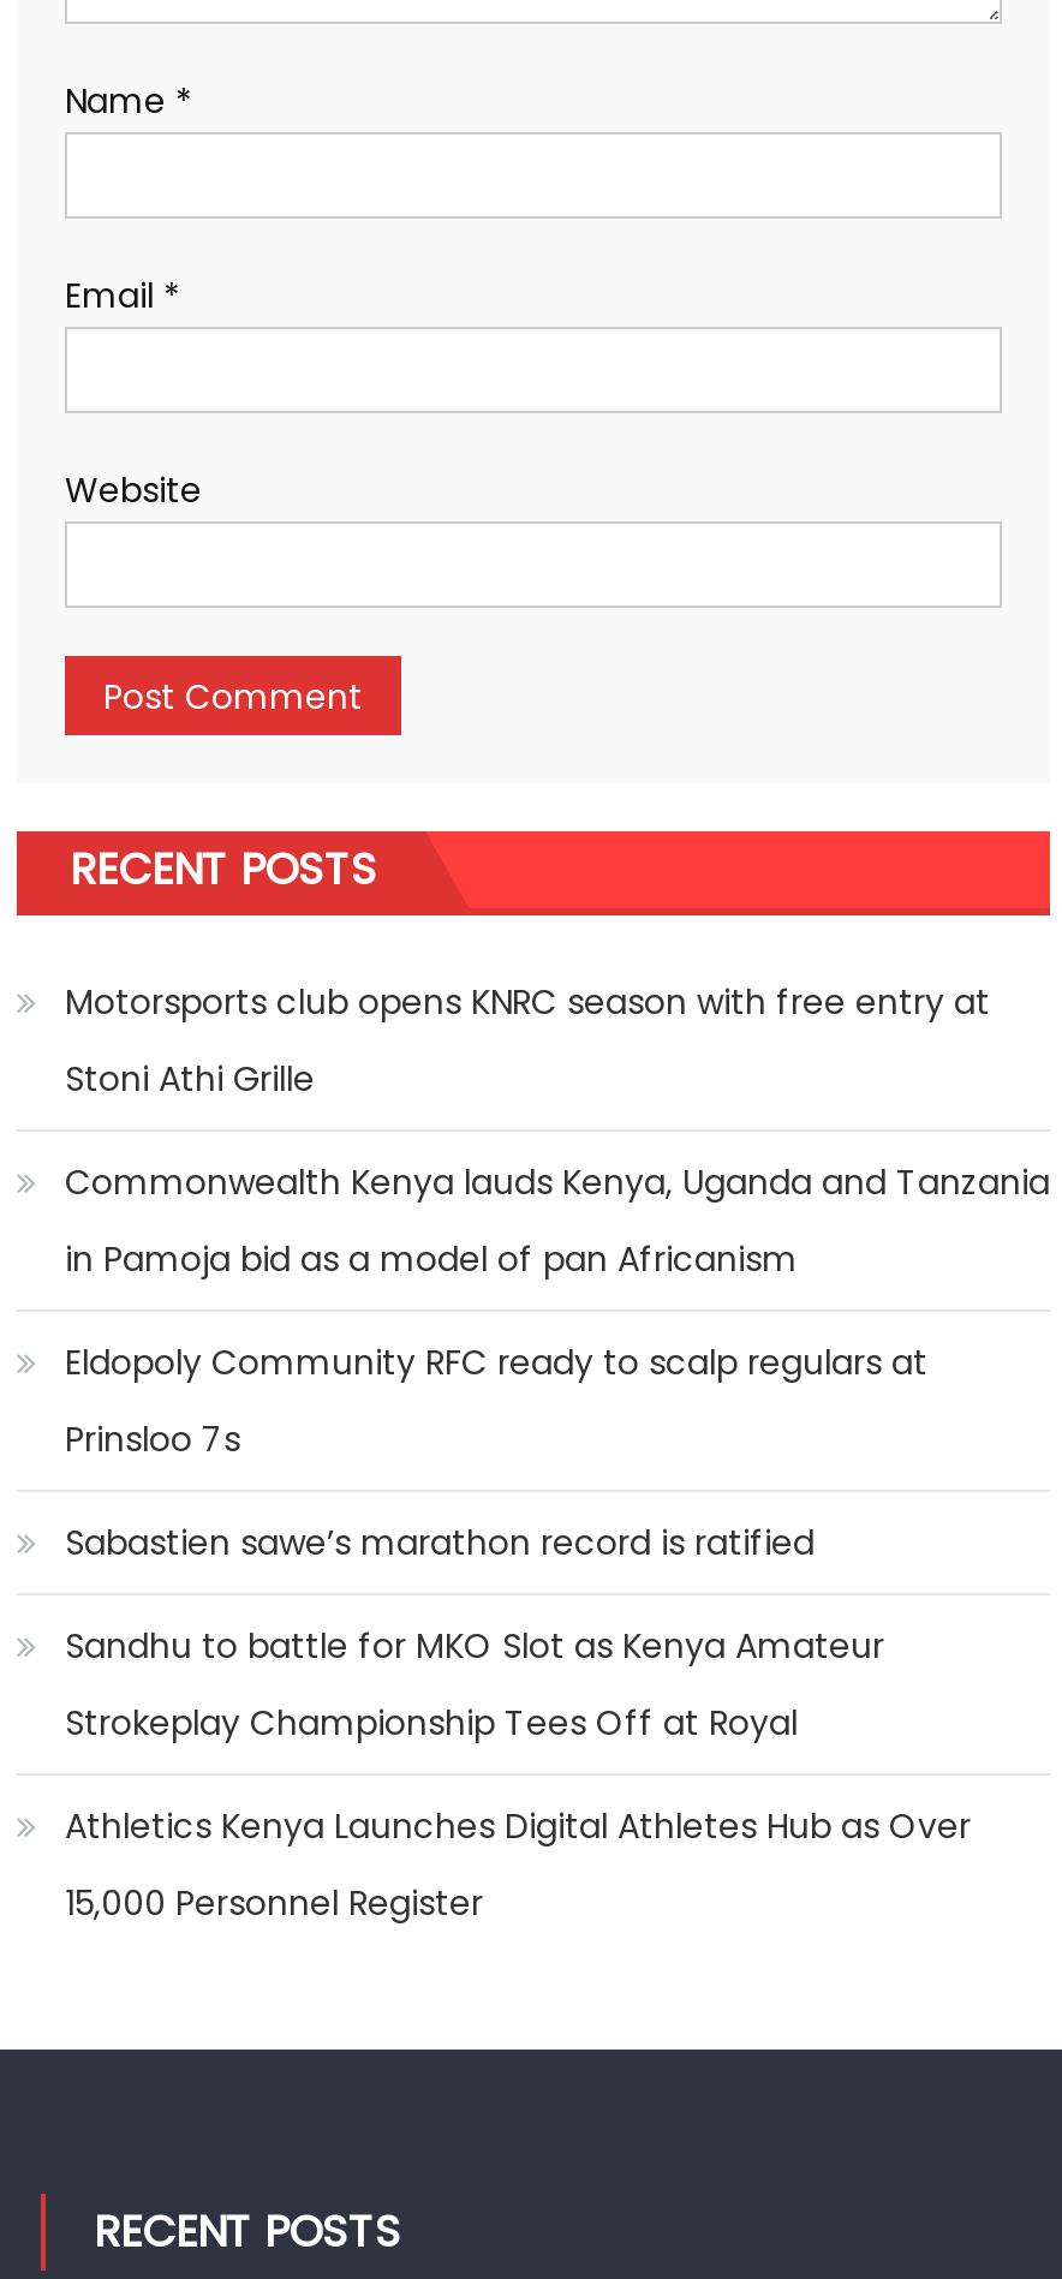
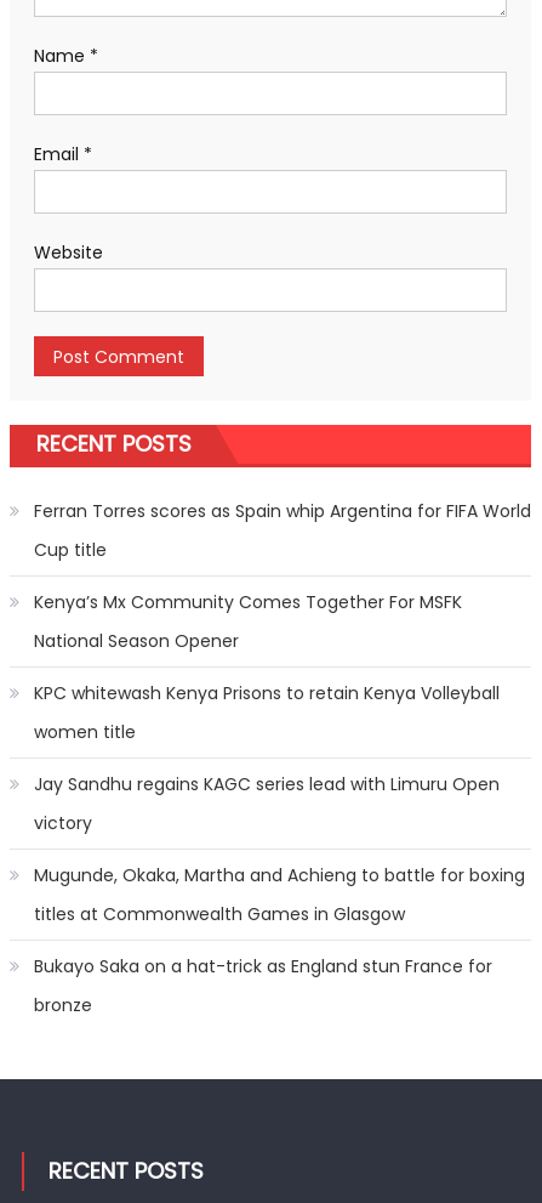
[65,977,1050,1926] Motorsports club opens KNRC season with free entry at | Stoni Athi Grille | Commonwealth Kenya lauds Kenya, Uganda and Tanzania | in Pamoja bid as a model of pan Africanism | Eldopoly Community RFC ready to scalp regulars at | Prinsloo 7s | Sabastien sawe’s marathon record is ratified | Sandhu to battle for MKO Slot as Kenya Amateur | Strokeplay Championship Tees Off at Royal | Athletics Kenya Launches Digital Athletes Hub as Over | 15,000 Personnel Register -> [34,498,531,1017] Ferran Torres scores as Spain whip Argentina for FIFA World | Cup title | Kenya’s Mx Community Comes Together For MSFK | National Season Opener | KPC whitewash Kenya Prisons to retain Kenya Volleyball | women title | Jay Sandhu regains KAGC series lead with Limuru Open | victory | Mugunde, Okaka, Martha and Achieng to battle for boxing | titles at Commonwealth Games in Glasgow | Bukayo Saka on a hat-trick as England stun France for | bronze

